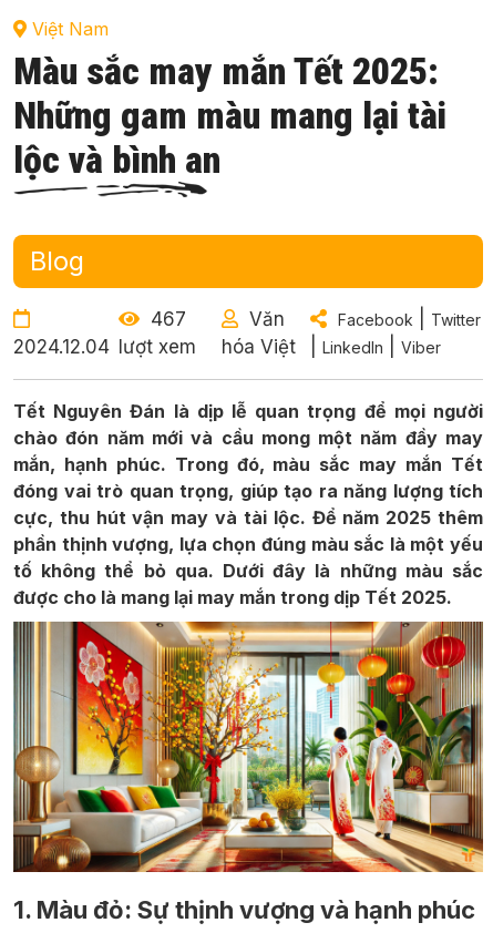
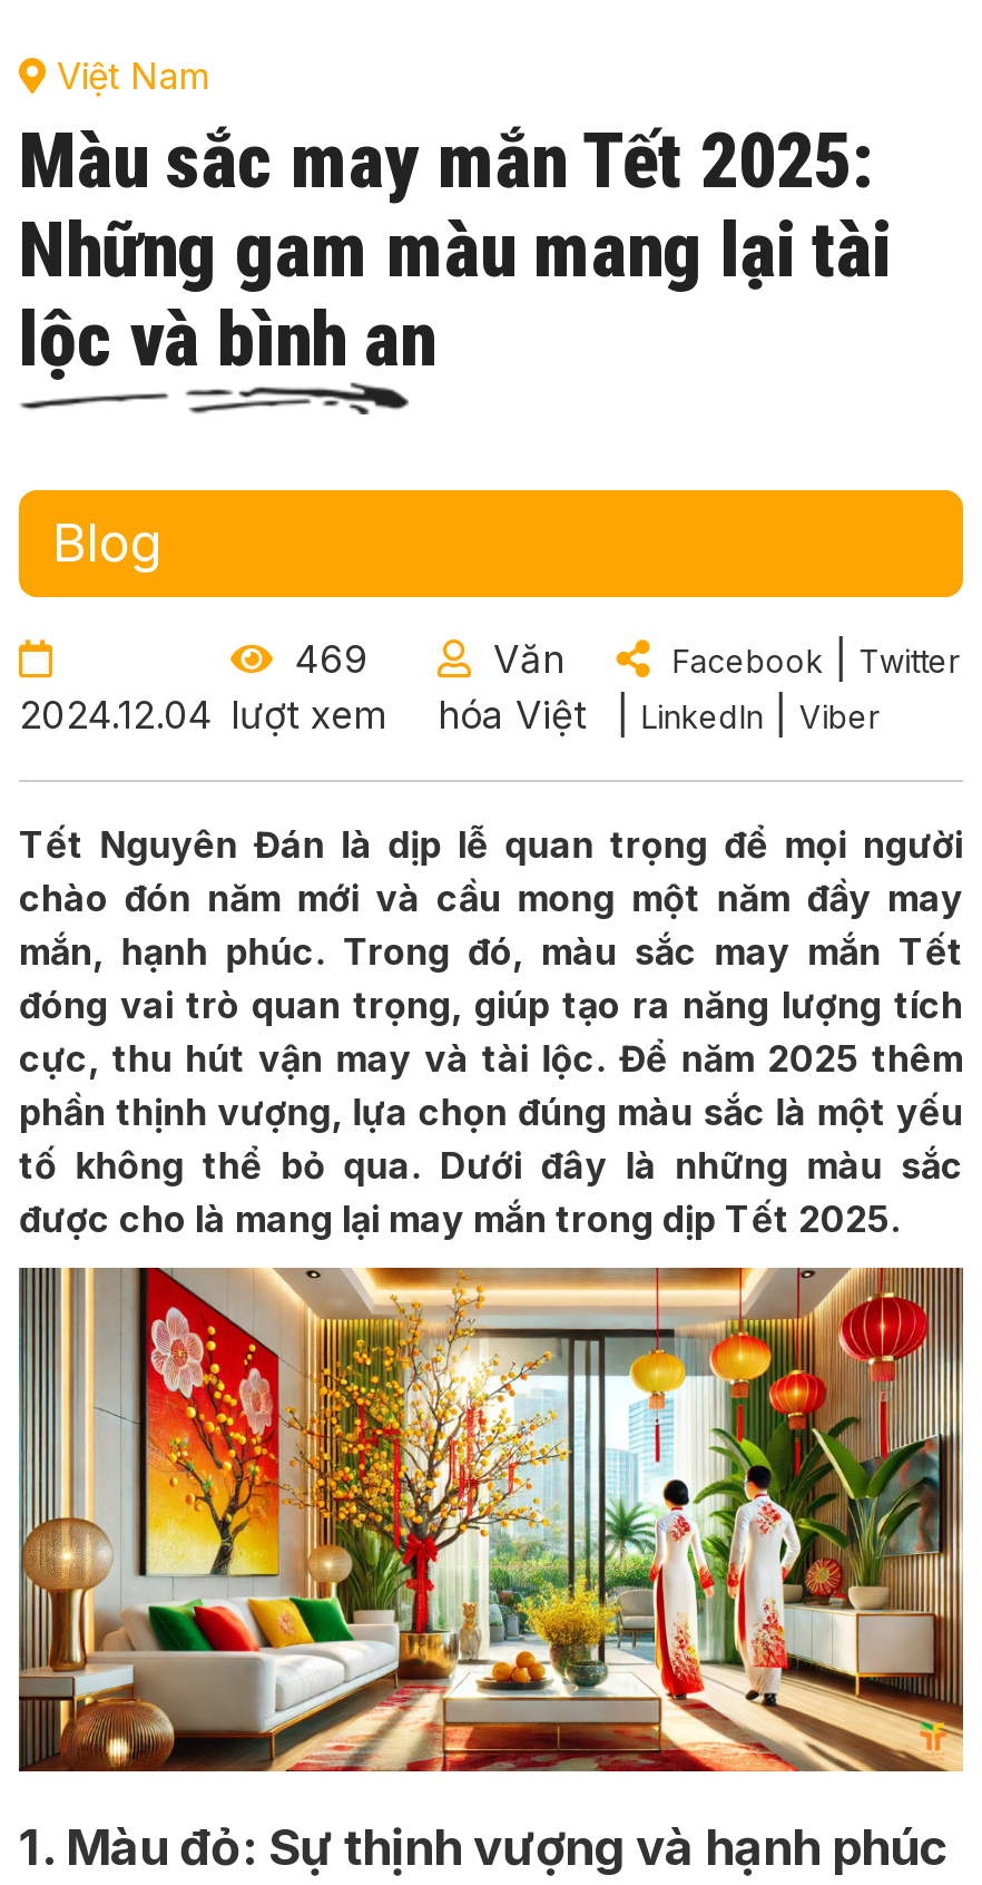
[145,308,186,330] 467 -> [284,637,369,682] 469

